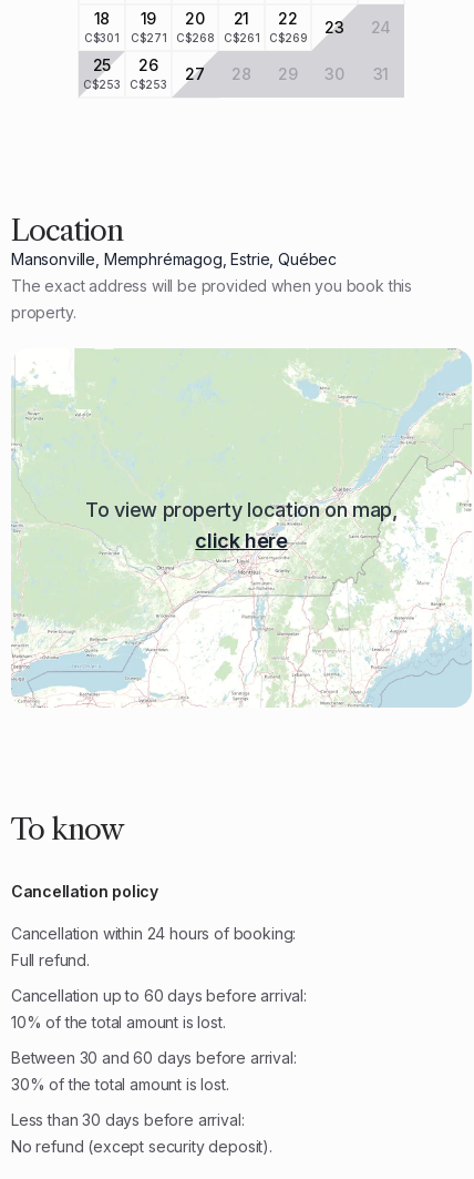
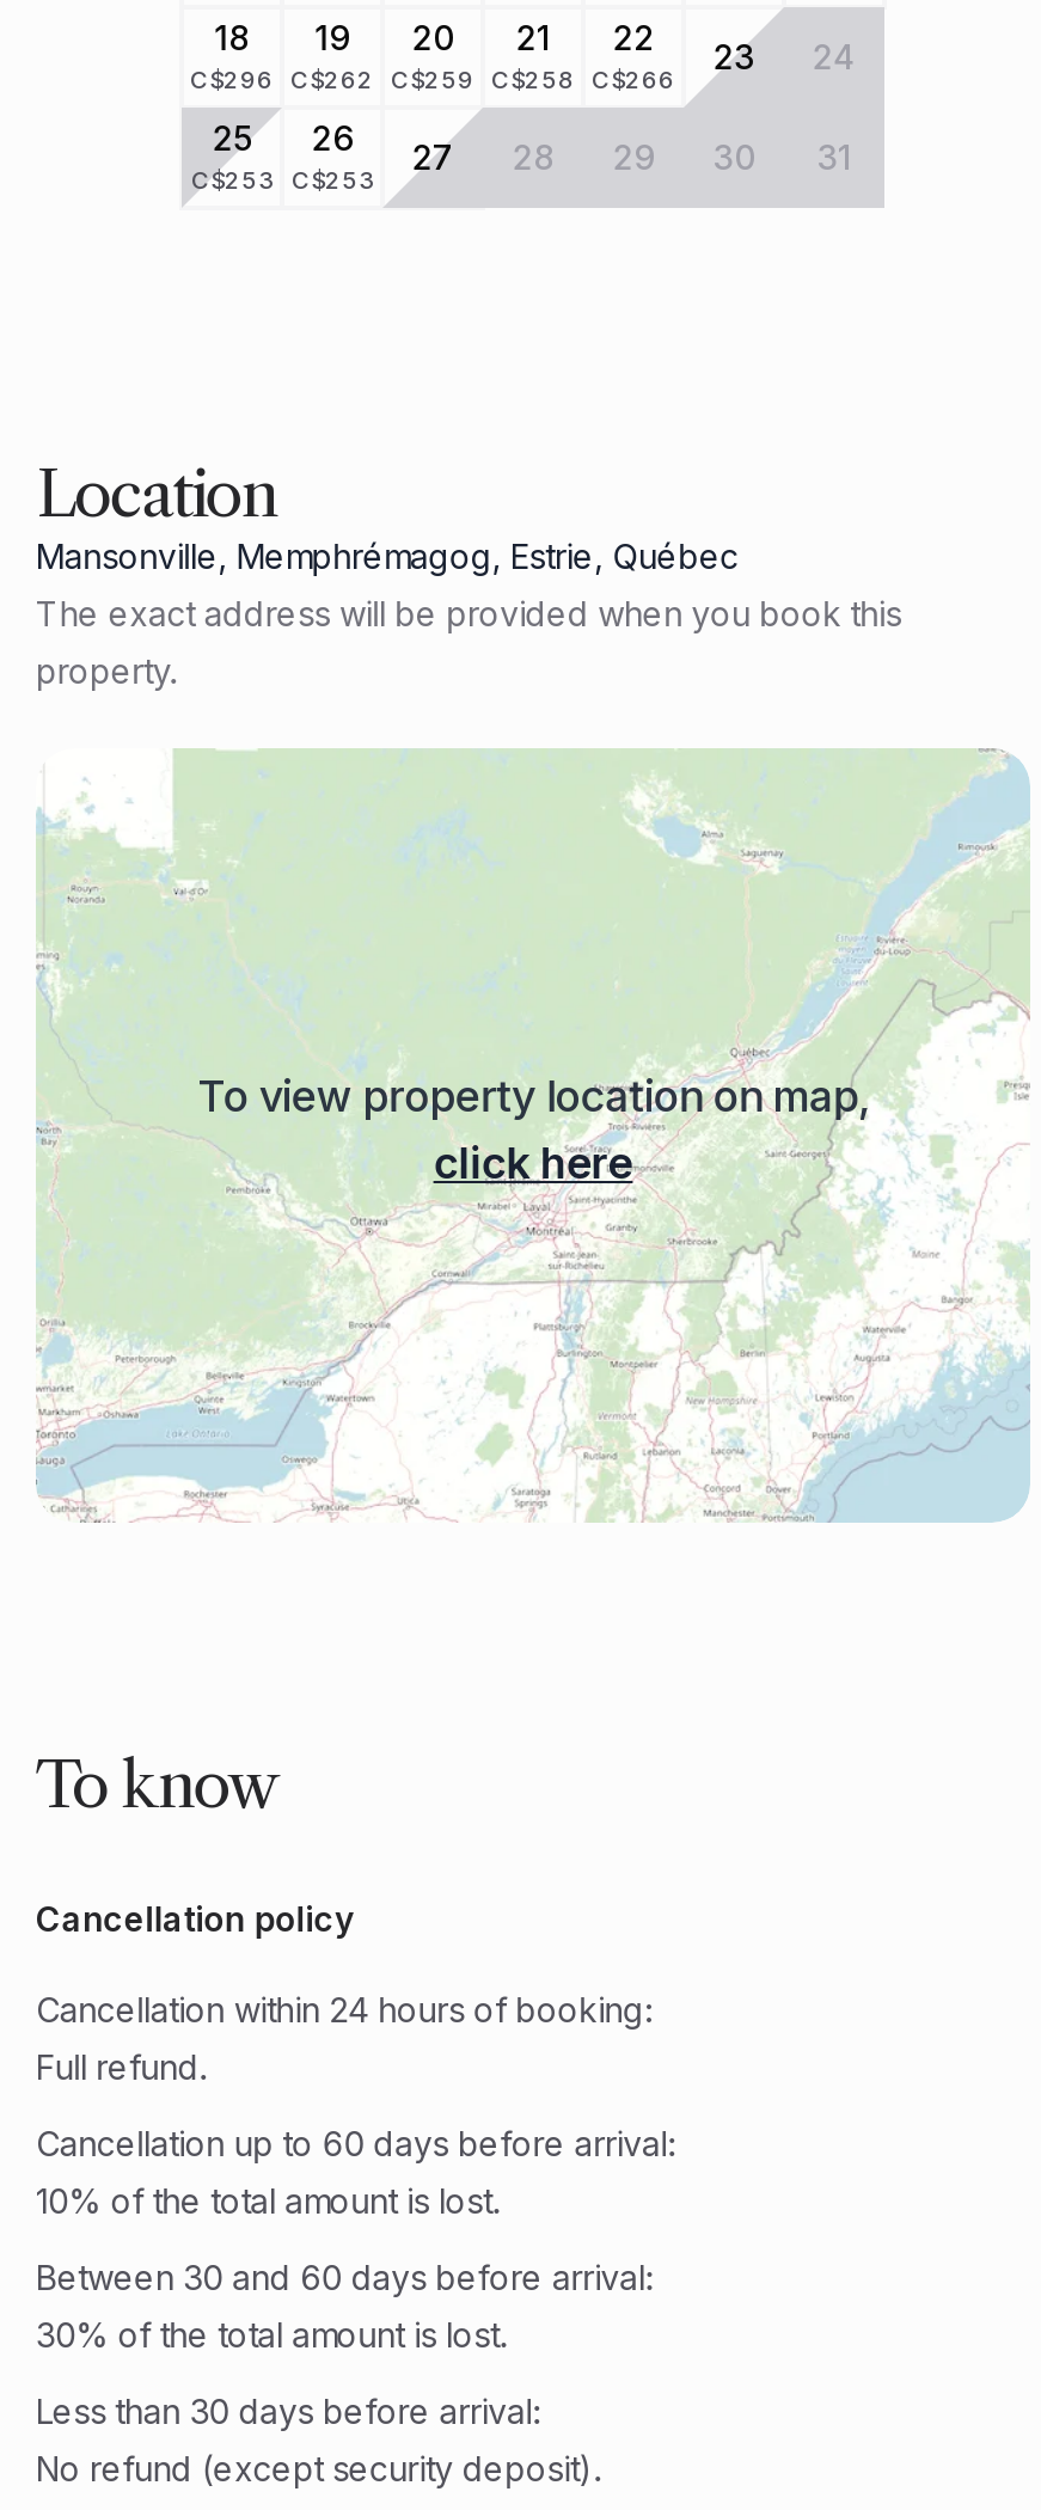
[84,31,120,44] C$301 -> [190,65,274,93] C$296
[130,31,167,44] C$271 -> [290,65,374,93] C$262
[176,31,214,44] C$268 -> [391,65,474,93] C$259
[223,31,260,44] C$261 -> [491,65,575,93] C$258
[269,31,307,44] C$269 -> [592,65,675,93] C$266

